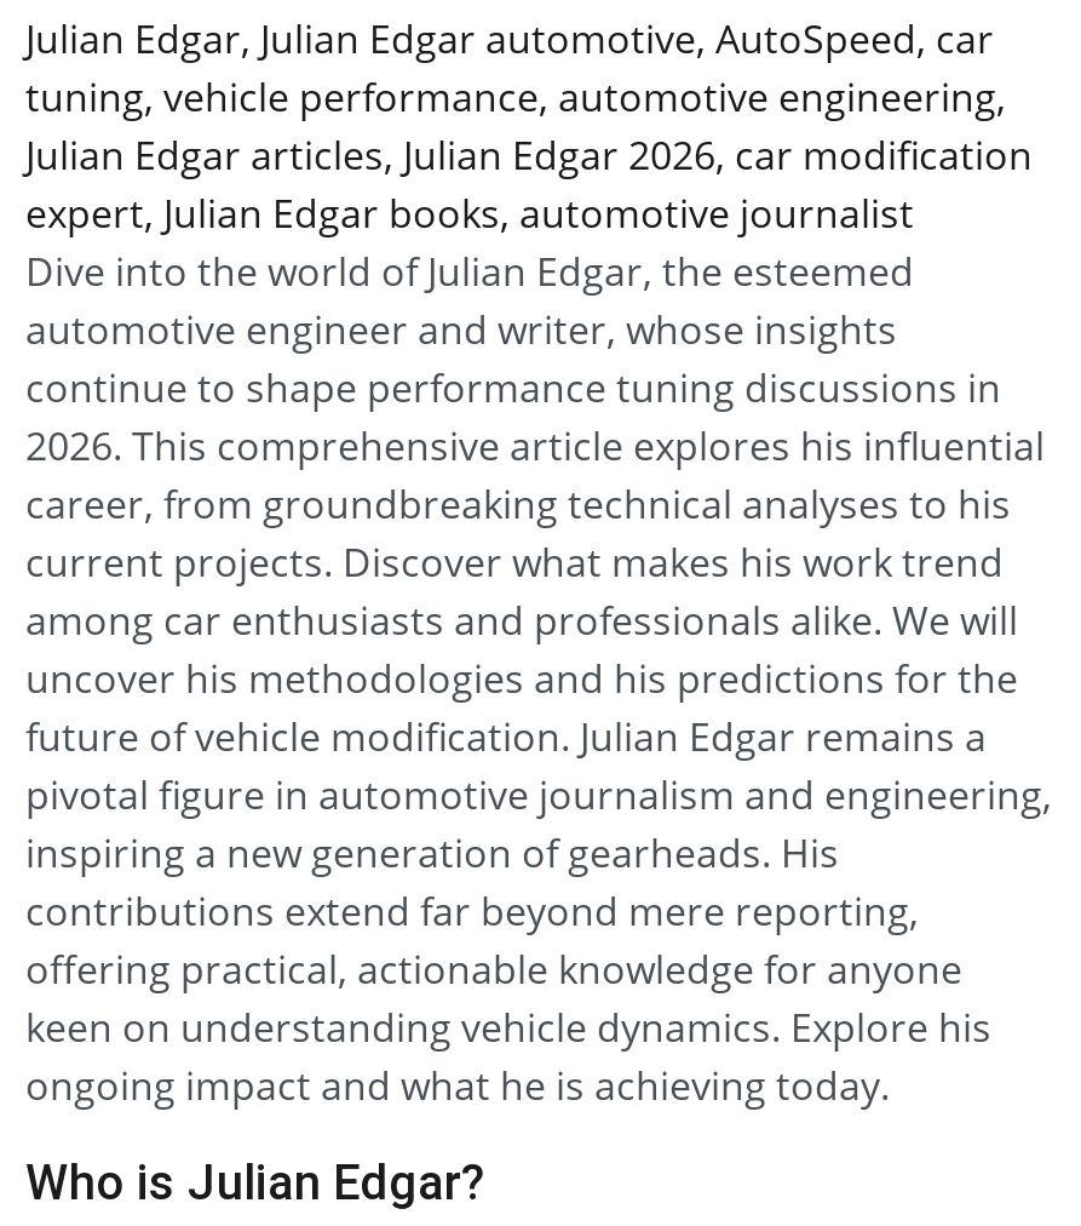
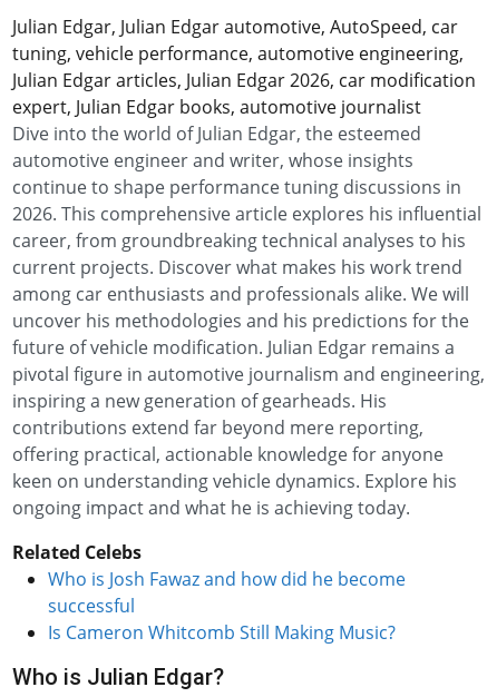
none -> [12,540,406,645] Related Celebs | Who is Josh Fawaz and how did he become | successful | Is Cameron Whitcomb Still Making Music?

